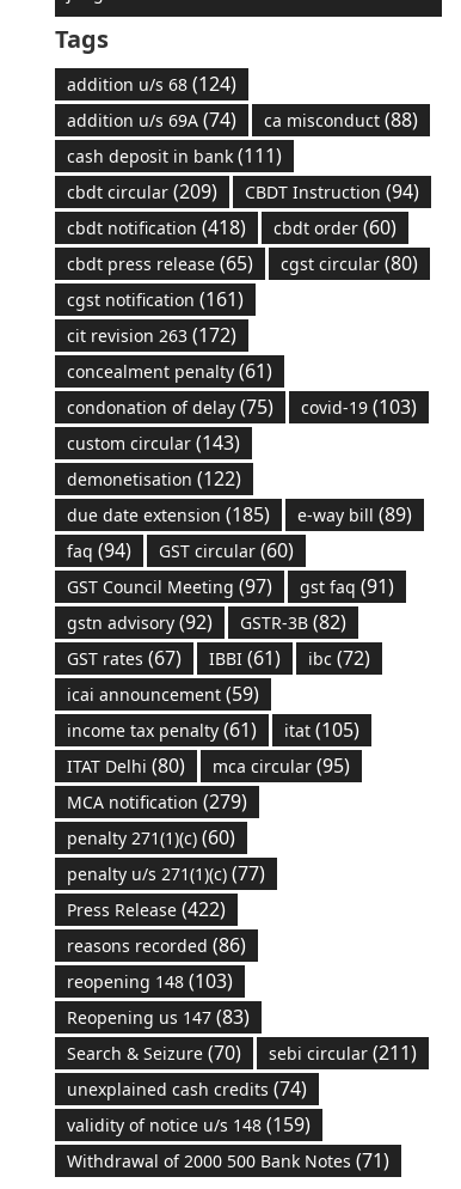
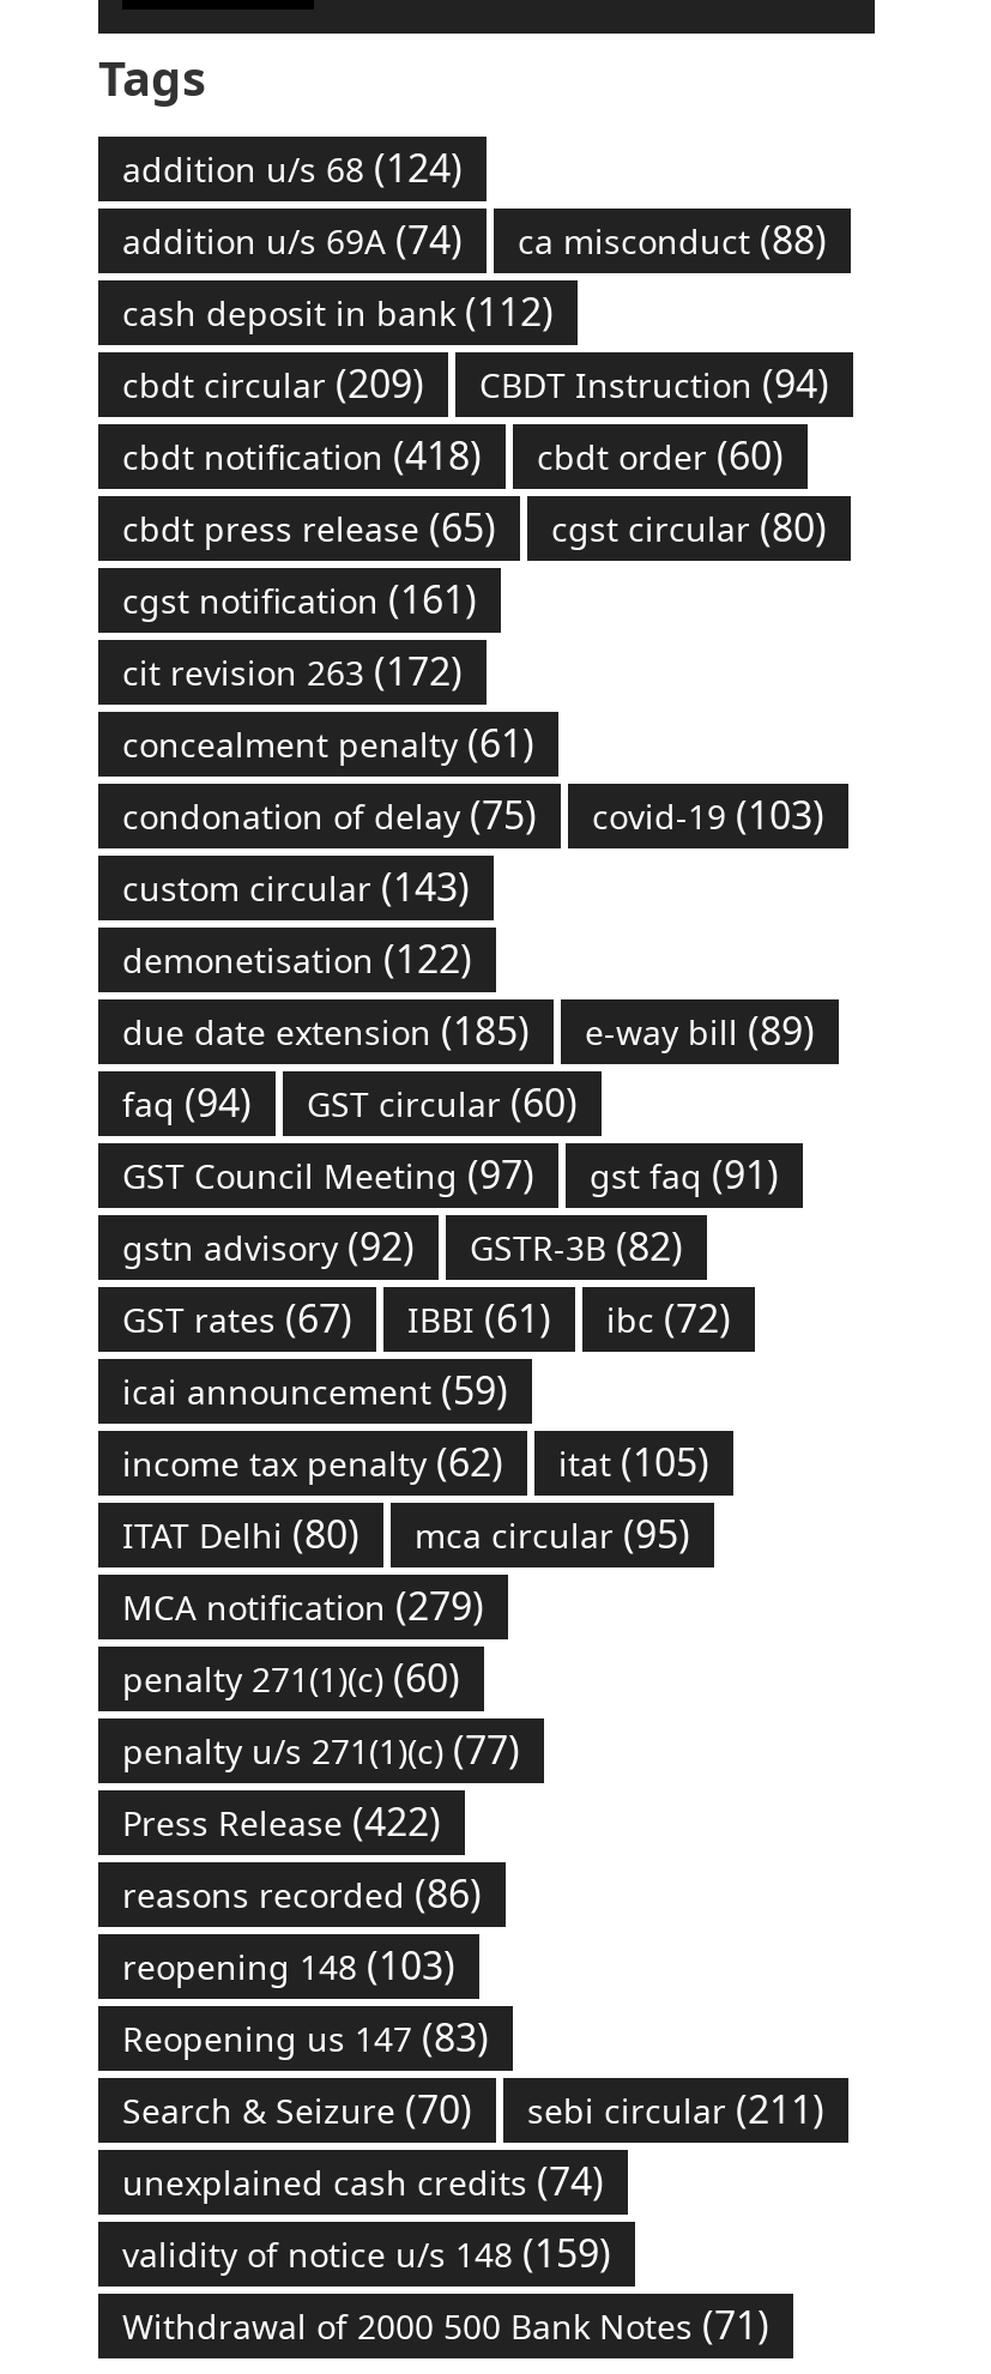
[67,142,282,169] cash deposit in bank (111) -> [122,285,554,338] cash deposit in bank (112)
[67,716,257,743] income tax penalty (61) -> [122,1435,503,1488] income tax penalty (62)

